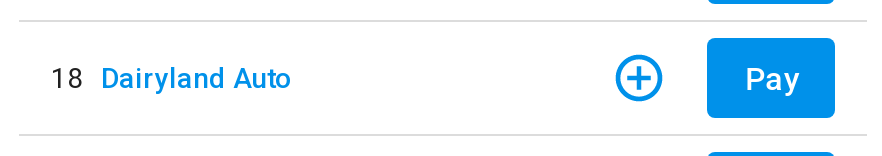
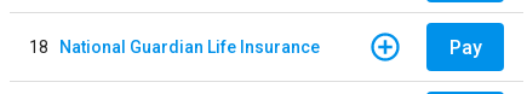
[51,61,293,93] 18 Dairyland Auto -> [29,37,320,56] 18 National Guardian Life Insurance

